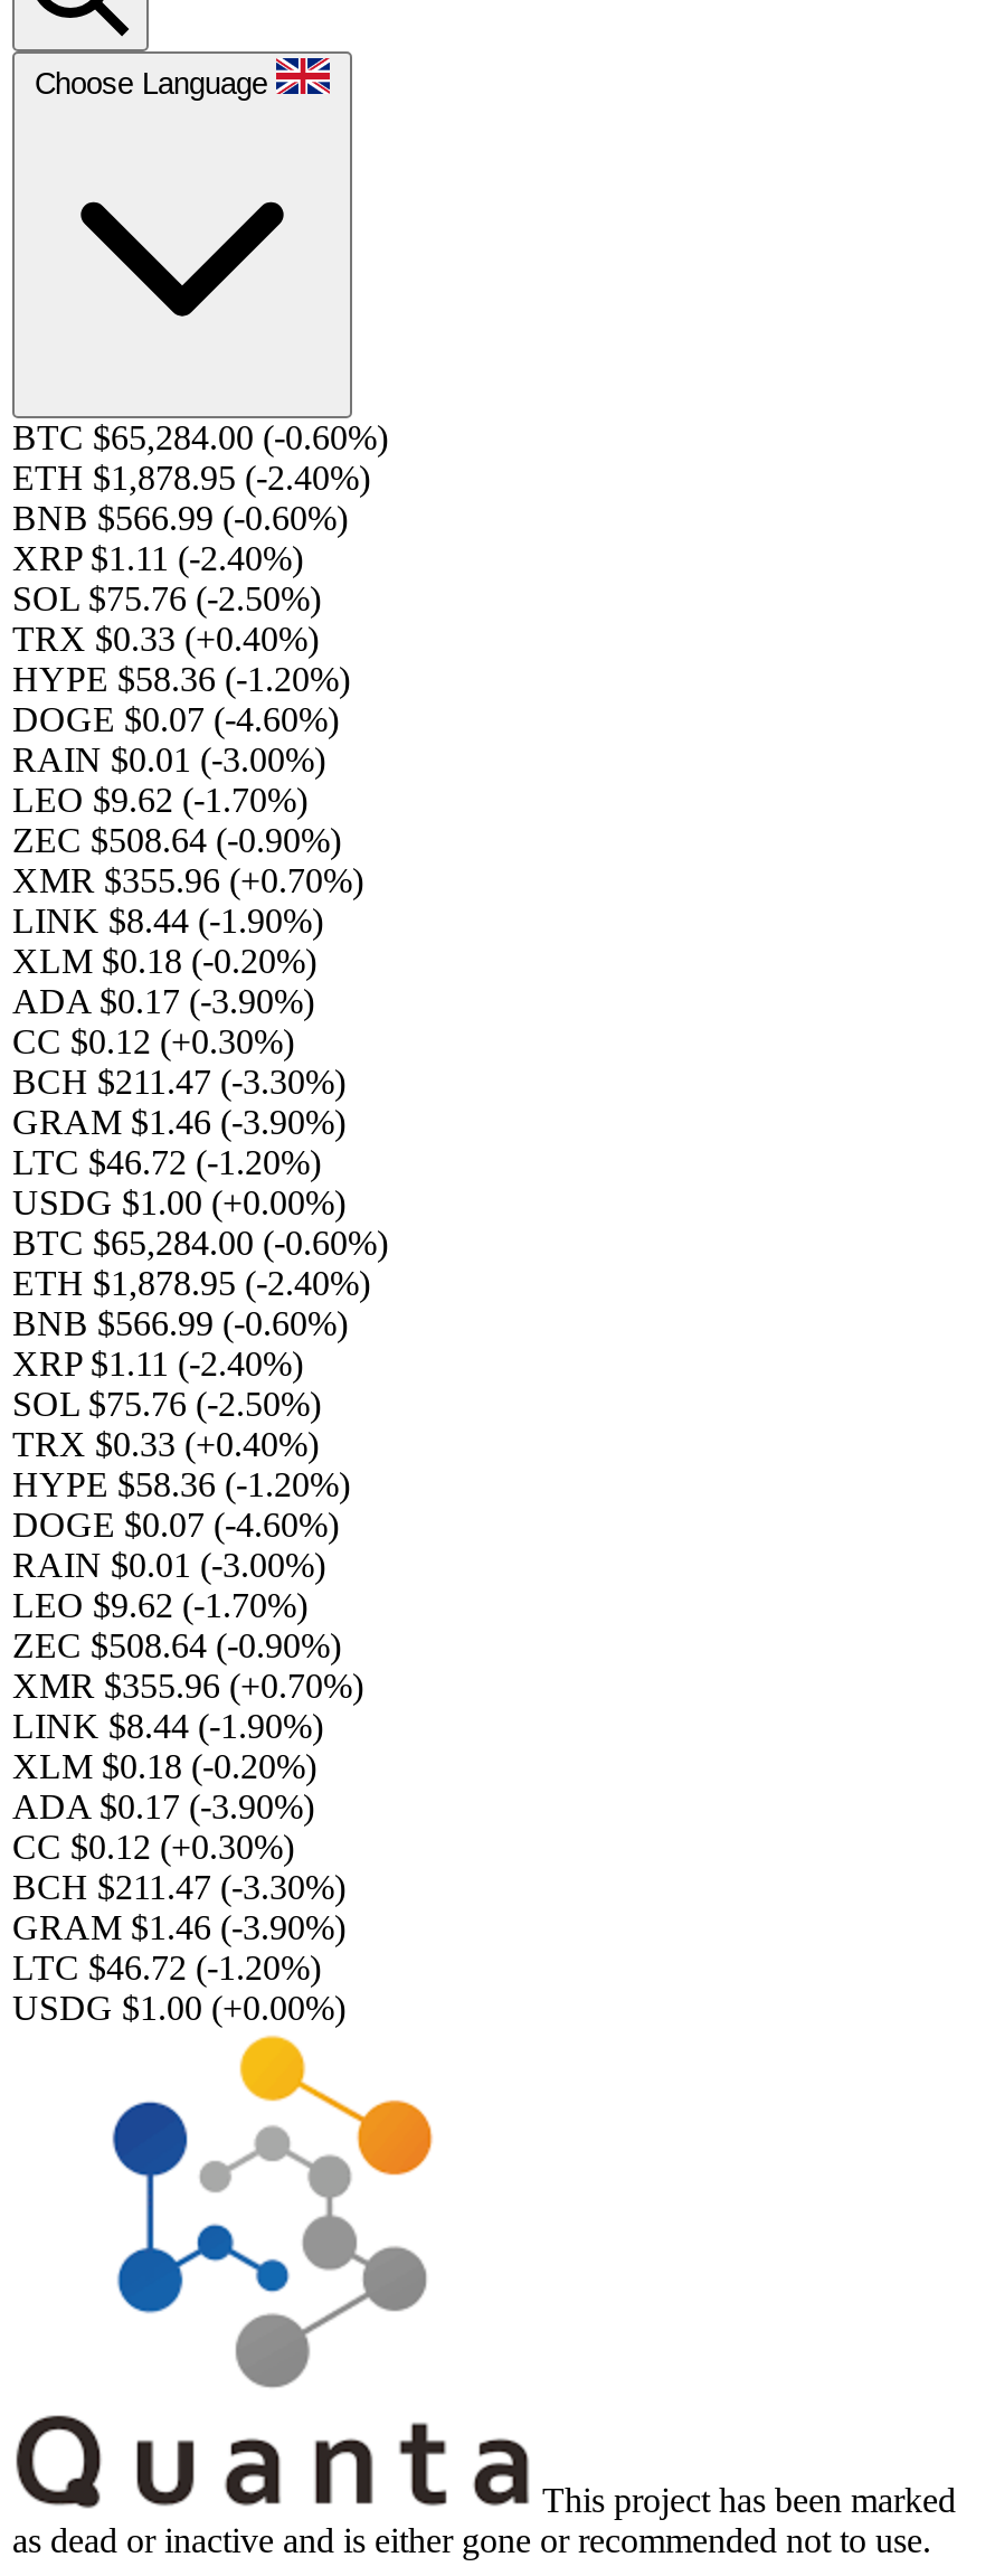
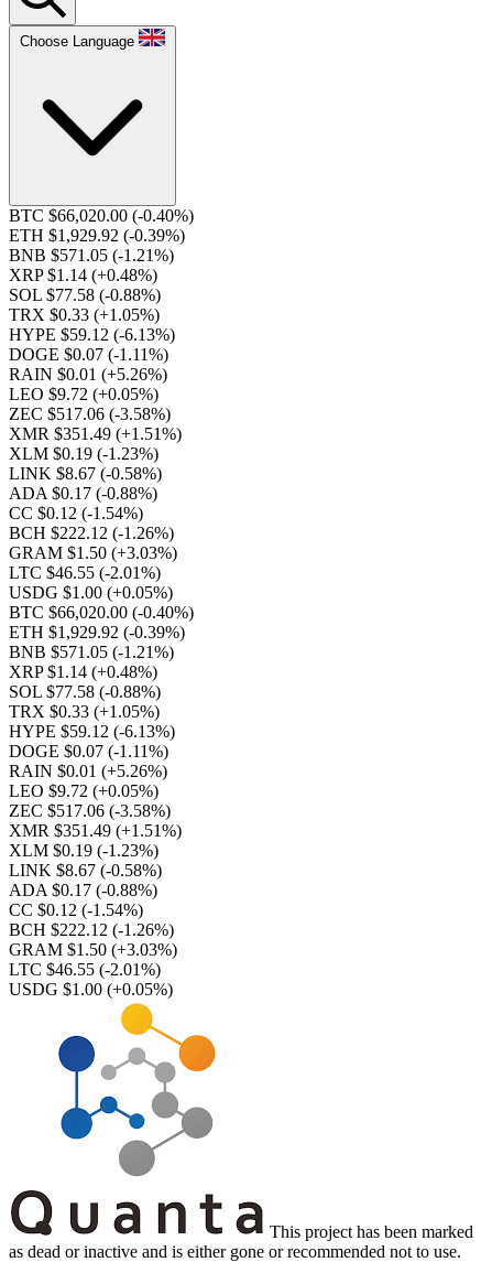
[12,418,388,2027] BTC $65,284.00(-0.60%) | ETH $1,878.95 (-2.40%) | BNB $566.99 (-0.60%) | XRP $1.11 (-2.40%) | SOL $75.76 (-2.50%) | TRX $0.33 (+0.40%) | HYPE $58.36 (-1.20%) | DOGE $0.07 (-4.60%) | RAIN $0.01 (-3.00%) | LEO $9.62 (-1.70%) | ZEC $508.64 (-0.90%) | XMR $355.96(+0.70%) | LINK $8.44 (-1.90%) | XLM $0.18 (-0.20%) | ADA $0.17 (-3.90%) | CC $0.12 (+0.30%) | BCH $211.47 (-3.30%) | GRAM $1.46 (-3.90%) | LTC $46.72 (-1.20%) | USDG $1.00(+0.00%) | BTC $65,284.00 (-0.60%) | ETH $1,878.95 (-2.40%) | BNB $566.99 (-0.60%) | XRP $1.11 (-2.40%) | SOL $75.76 (-2.50%) | TRX $0.33 (+0.40%) | HYPE $58.36 (-1.20%) | DOGE $0.07 (-4.60%) | RAIN $0.01 (-3.00%) | LEO $9.62 (-1.70%) | ZEC $508.64 (-0.90%) | XMR $355.96(+0.70%) | LINK $8.44 (-1.90%) | XLM $0.18 (-0.20%) | ADA $0.17 (-3.90%) | CC $0.12 (+0.30%) | BCH $211.47 (-3.30%) | GRAM $1.46 (-3.90%) | LTC $46.72 (-1.20%) | USDG $1.00(+0.00%) -> [9,206,194,999] BTC $66,020.00(-0.40%) | ETH $1,929.92 (-0.39%) | BNB $571.05 (-1.21%) | XRP $1.14 (+0.48%) | SOL $77.58 (-0.88%) | TRX $0.33 (+1.05%) | HYPE $59.12 (-6.13%) | DOGE $0.07 (-1.11%) | RAIN $0.01 (+5.26%) | LEO $9.72 (+0.05%) | ZEC $517.06 (-3.58%) | XMR $351.49(+1.51%) | XLM $0.19 (-1.23%) | LINK $8.67 (-0.58%) | ADA $0.17 (-0.88%) | CC $0.12 (-1.54%) | BCH $222.12 (-1.26%) | GRAM $1.50 (+3.03%) | LTC $46.55 (-2.01%) | USDG $1.00(+0.05%) | BTC $66,020.00 (-0.40%) | ETH $1,929.92 (-0.39%) | BNB $571.05 (-1.21%) | XRP $1.14 (+0.48%) | SOL $77.58 (-0.88%) | TRX $0.33 (+1.05%) | HYPE $59.12 (-6.13%) | DOGE $0.07 (-1.11%) | RAIN $0.01 (+5.26%) | LEO $9.72 (+0.05%) | ZEC $517.06 (-3.58%) | XMR $351.49(+1.51%) | XLM $0.19 (-1.23%) | LINK $8.67 (-0.58%) | ADA $0.17 (-0.88%) | CC $0.12 (-1.54%) | BCH $222.12 (-1.26%) | GRAM $1.50 (+3.03%) | LTC $46.55 (-2.01%) | USDG $1.00(+0.05%)

